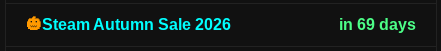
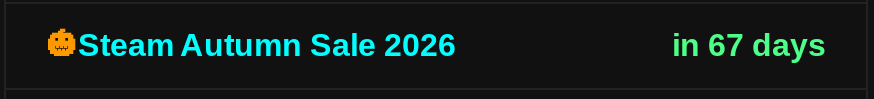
[339,16,416,33] in 69 days -> [672,28,826,62] in 67 days

